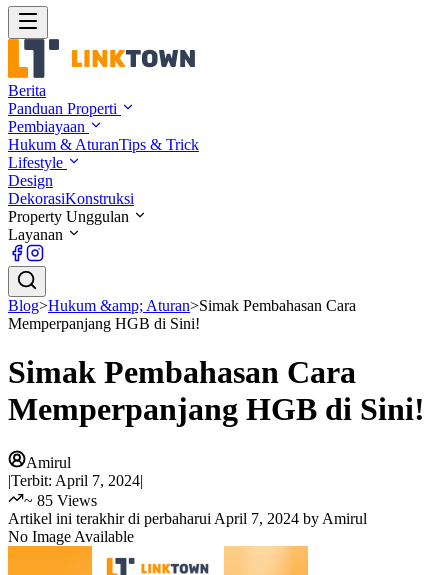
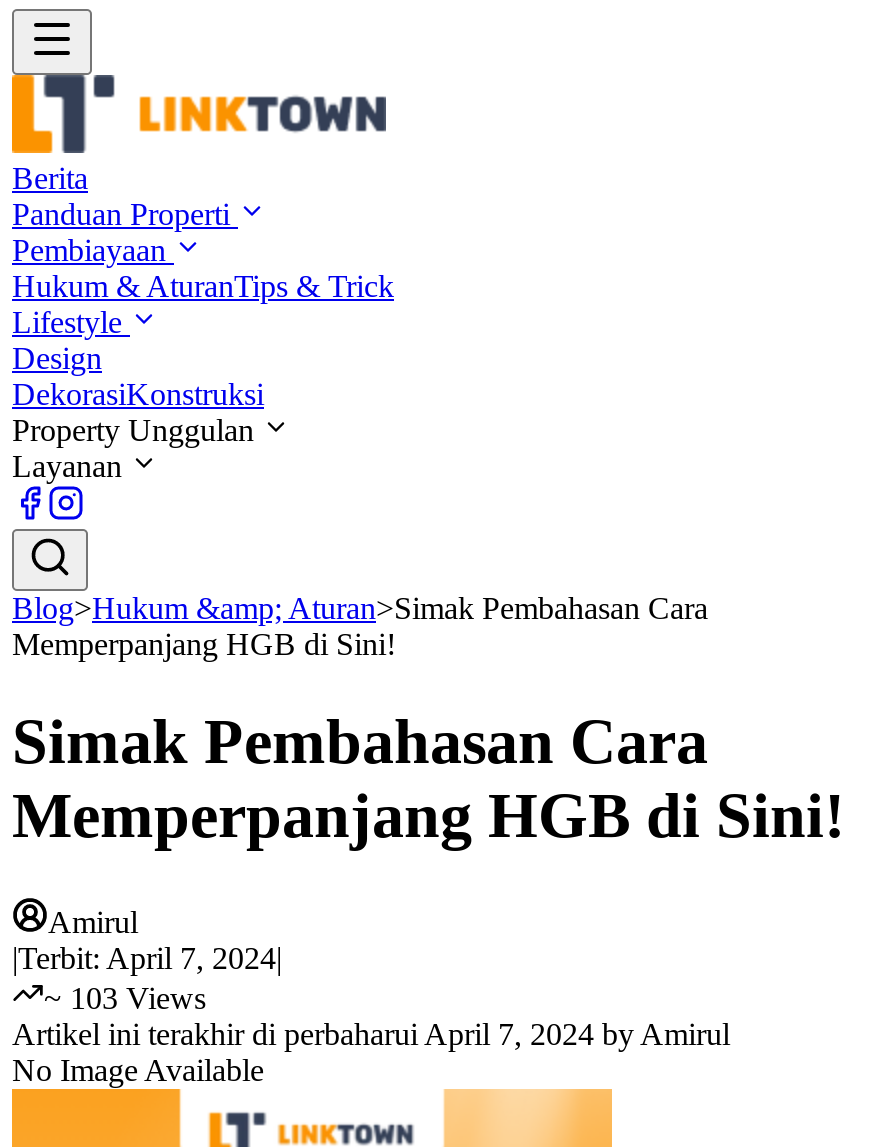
[24,492,97,509] ~ 85 Views -> [44,981,206,1015] ~ 103 Views

